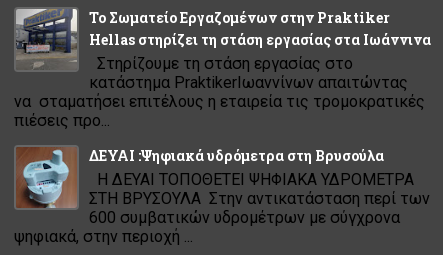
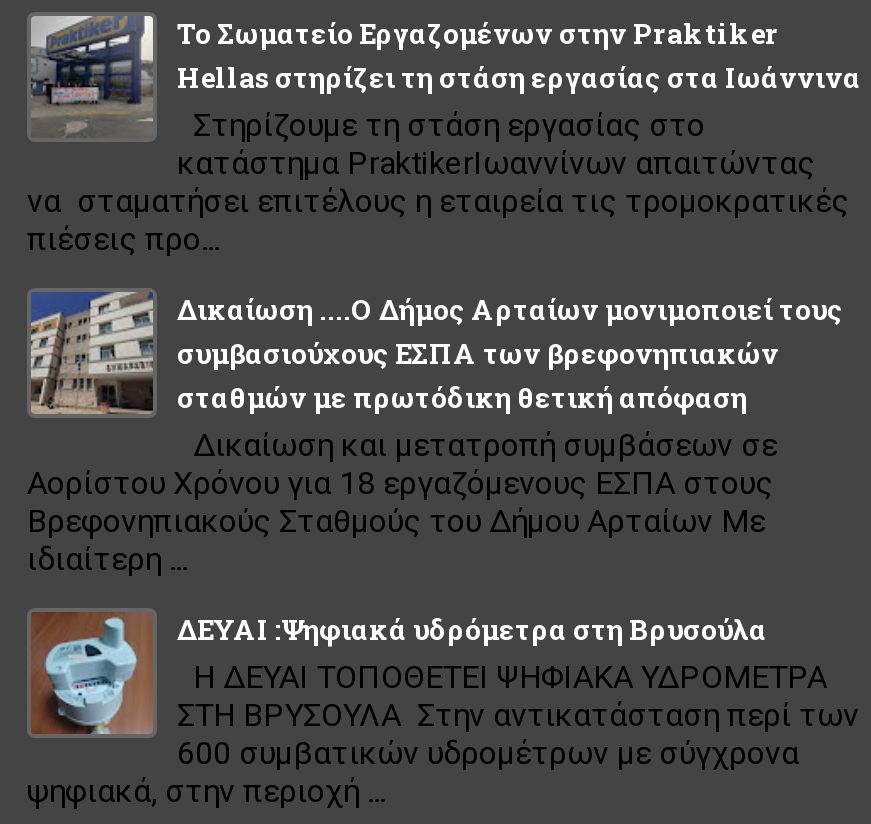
none -> [27,290,843,577] [image] | Δικαίωση ....Ο Δήμος Αρταίων μονιμοποιεί τους | συμβασιούχους ΕΣΠΑ των βρεφονηπιακών | σταθμών με πρωτόδικη θετική απόφαση | Δικαίωση και μετατροπή συμβάσεων σε | Αορίστου Χρόνου για 18 εργαζόμενους ΕΣΠΑ στους | Βρεφονηπιακούς Σταθμούς του Δήμου Αρταίων Με | ιδιαίτερη ...

